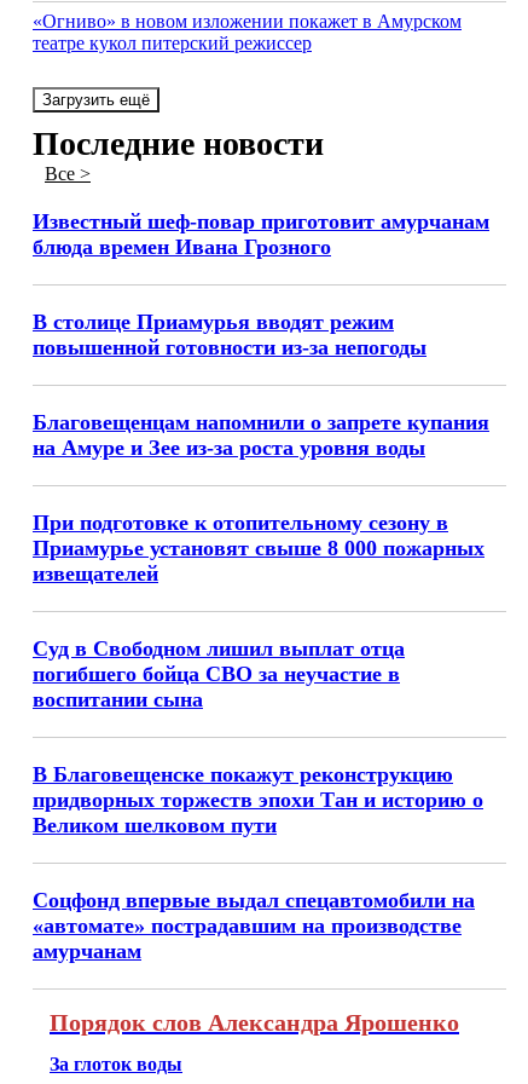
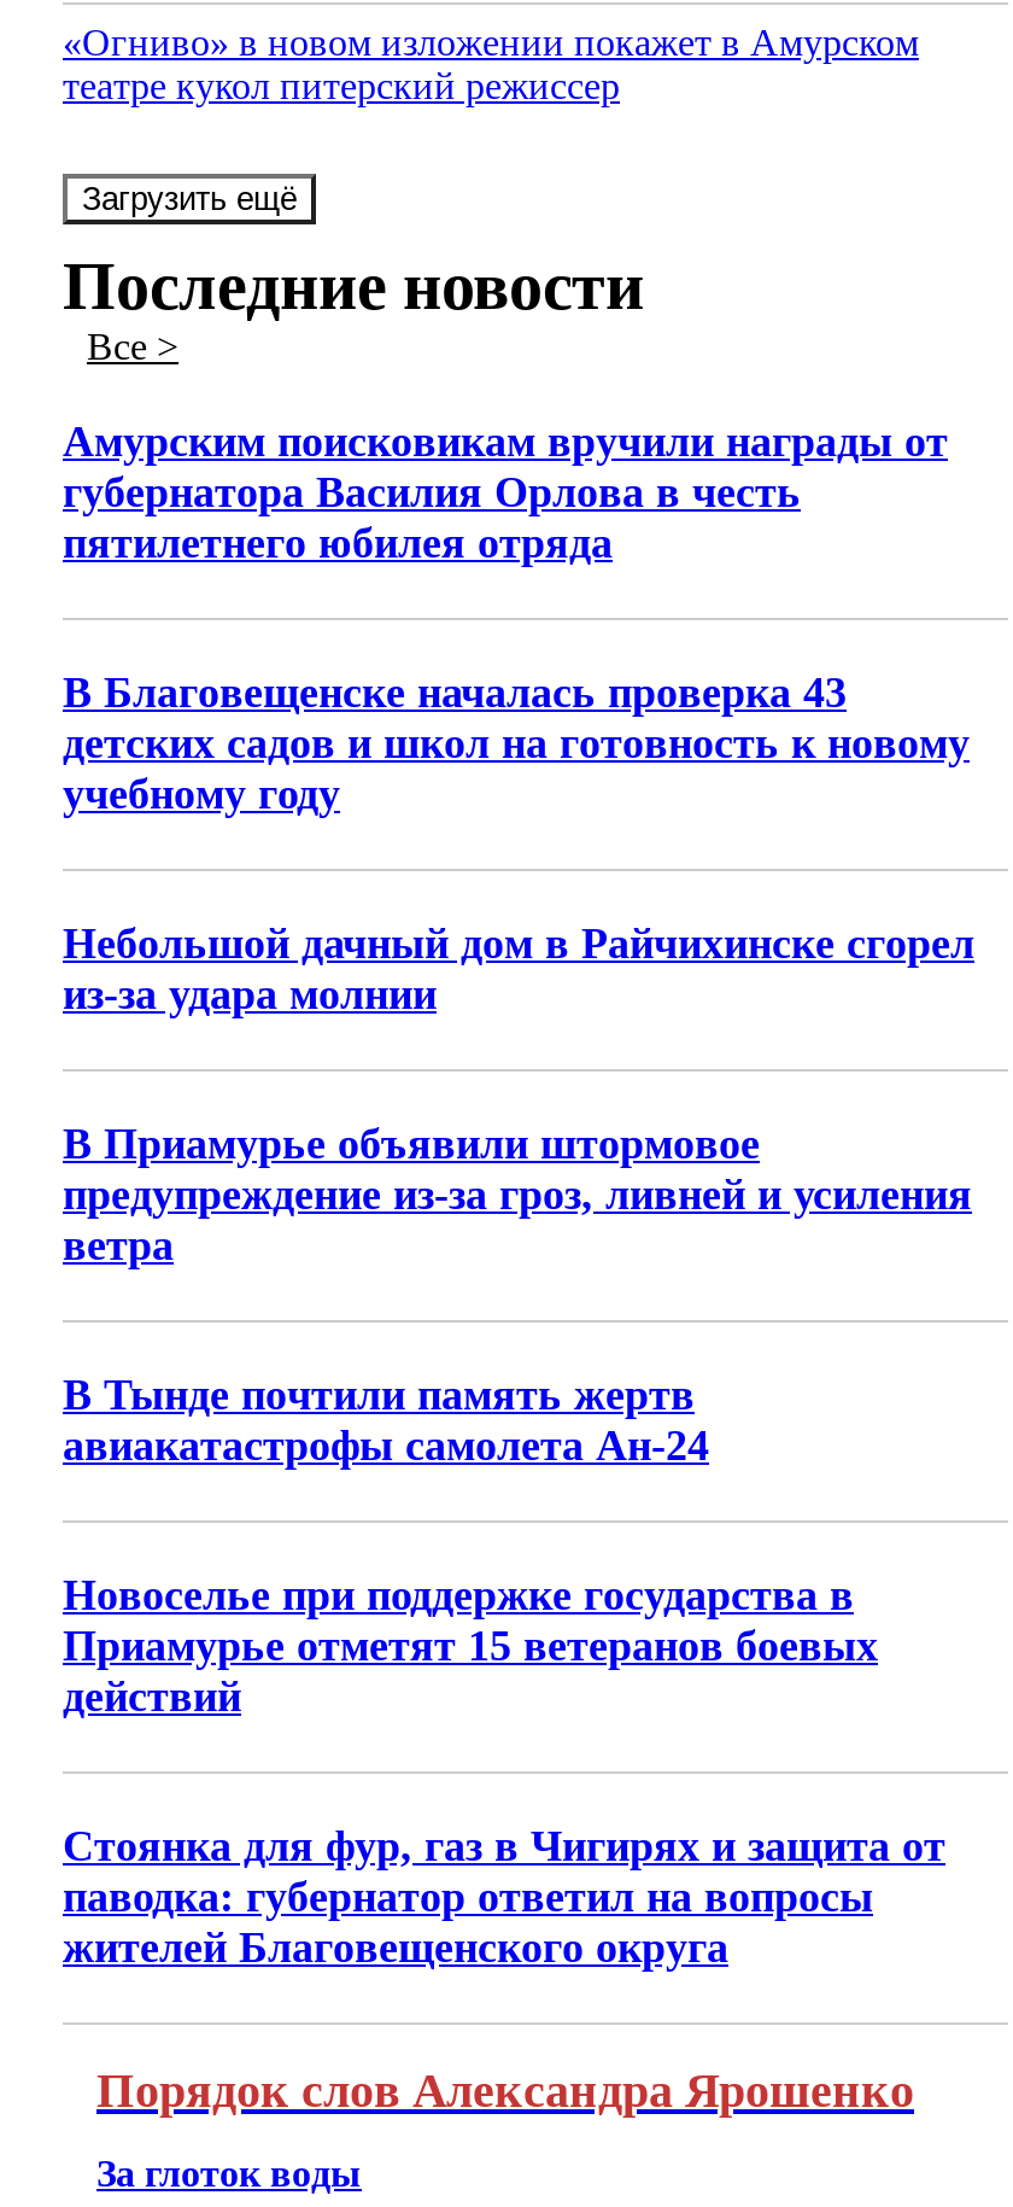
[33,210,489,259] Известный шеф-повар приготовит амурчанам | блюда времен Ивана Грозного -> [63,418,948,568] Амурским поисковикам вручили награды от | губернатора Василия Орлова в честь | пятилетнего юбилея отряда
[33,310,427,360] В столице Приамурья вводят режим | повышенной готовности из-за непогоды -> [63,669,970,819] В Благовещенске началась проверка 43 | детских садов и школ на готовность к новому | учебному году
[33,410,489,460] Благовещенцам напомнили о запрете купания | на Амуре и Зее из-за роста уровня воды -> [63,920,974,1019] Небольшой дачный дом в Райчихинске сгорел | из-за удара молнии
[33,511,485,586] При подготовке к отопительному сезону в | Приамурье установят свыше 8 000 пожарных | извещателей -> [63,1121,972,1270] В Приамурье объявили штормовое | предупреждение из-за гроз, ливней и усиления | ветра
[33,637,405,712] Суд в Свободном лишил выплат отца | погибшего бойца СВО за неучастие в | воспитании сына -> [63,1372,709,1470] В Тынде почтили память жертв | авиакатастрофы самолета Ан-24
[33,763,483,838] В Благовещенске покажут реконструкцию | придворных торжеств эпохи Тан и историю о | Великом шелковом пути -> [63,1572,878,1721] Новоселье при поддержке государства в | Приамурье отметят 15 ветеранов боевых | действий
[33,888,475,963] Соцфонд впервые выдал спецавтомобили на | «автомате» пострадавшим на производстве | амурчанам -> [63,1823,945,1972] Стоянка для фур, газ в Чигирях и защита от | паводка: губернатор ответил на вопросы | жителей Благовещенского округа

